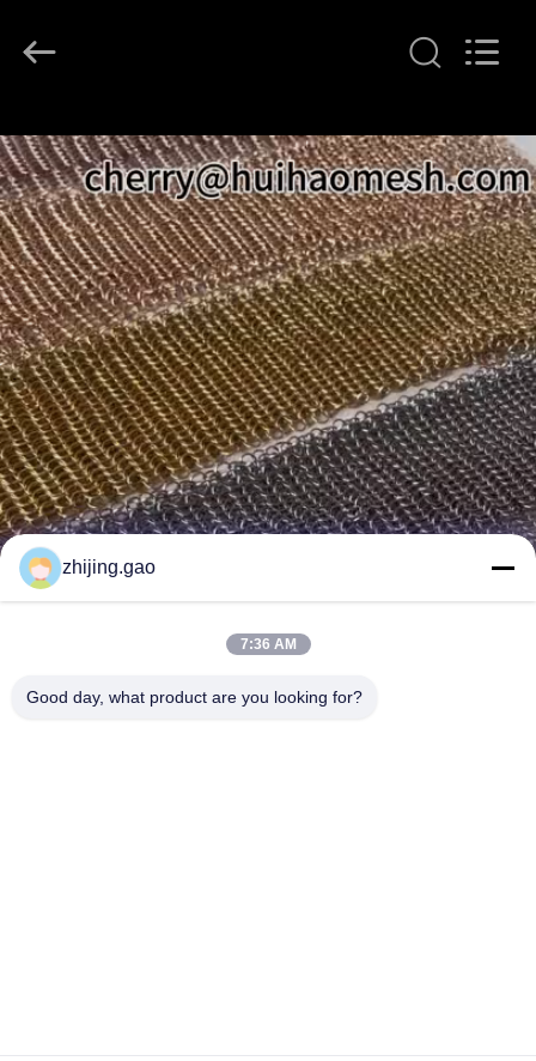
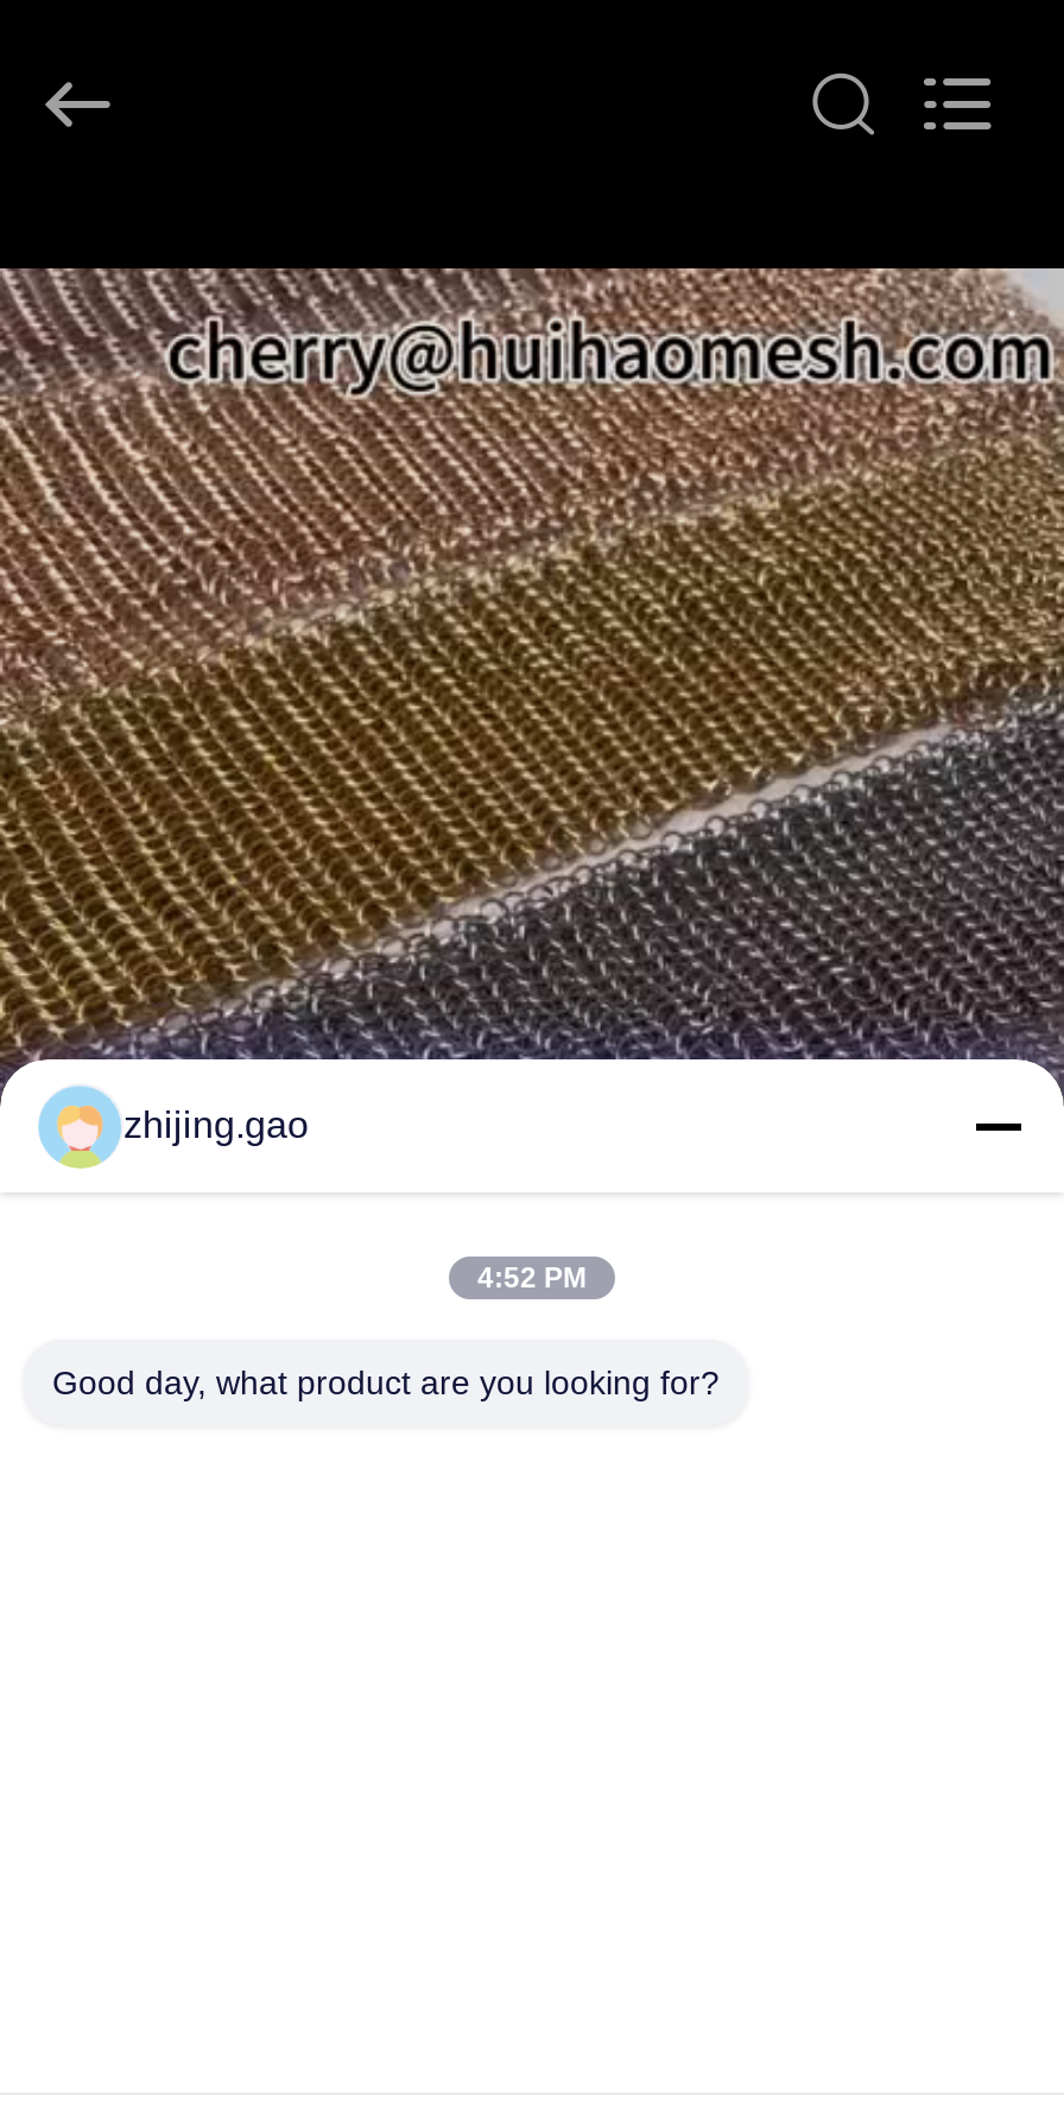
[240,636,296,653] 7:36 AM -> [477,1261,587,1295] 4:52 PM

